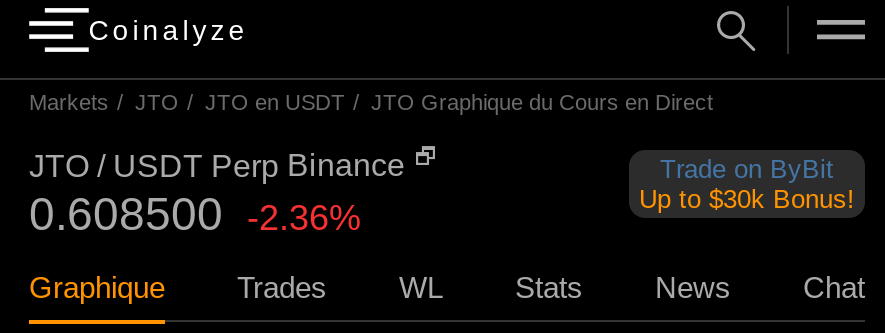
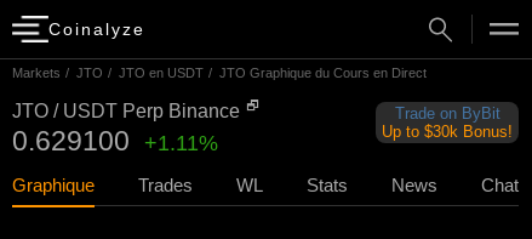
[29,189,361,241] 0.608500 -2.36% -> [12,125,218,157] 0.629100 +1.11%

